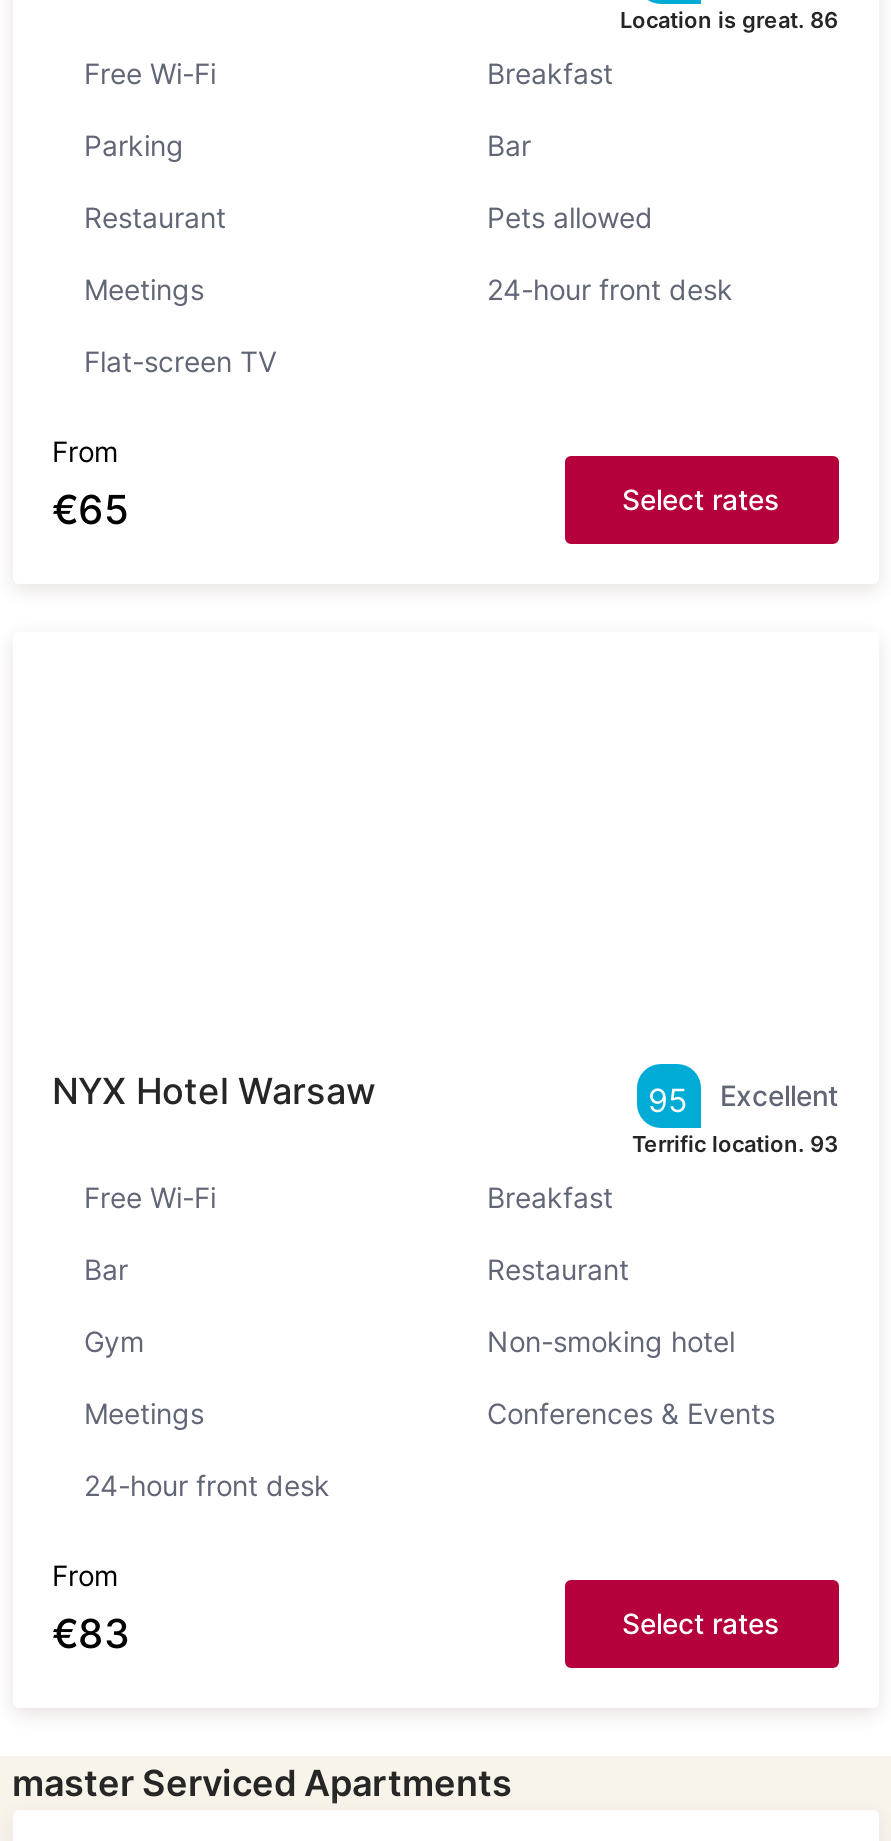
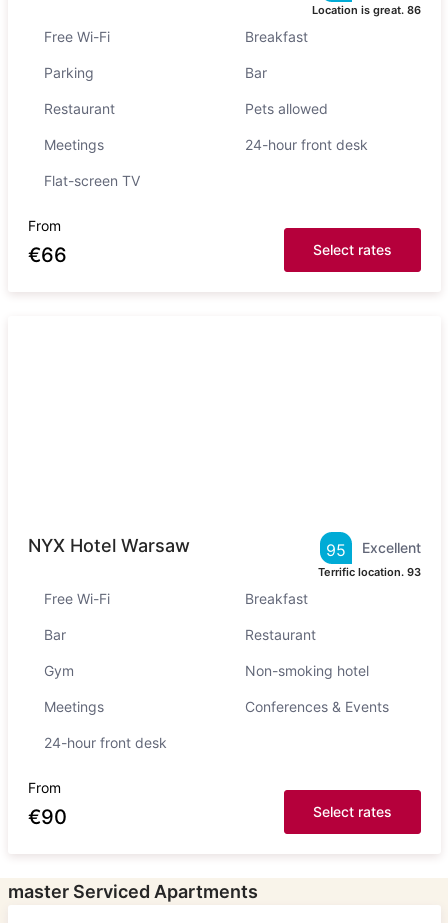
[52,486,128,534] €65 -> [27,243,66,267] €66
[52,1610,130,1658] €83 -> [27,805,66,829] €90

